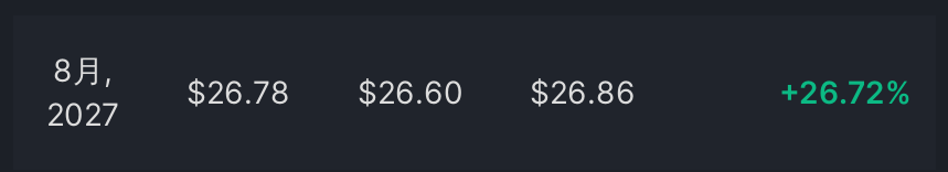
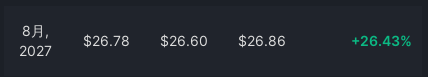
[779,72,912,109] +26.72% -> [350,31,411,48] +26.43%

